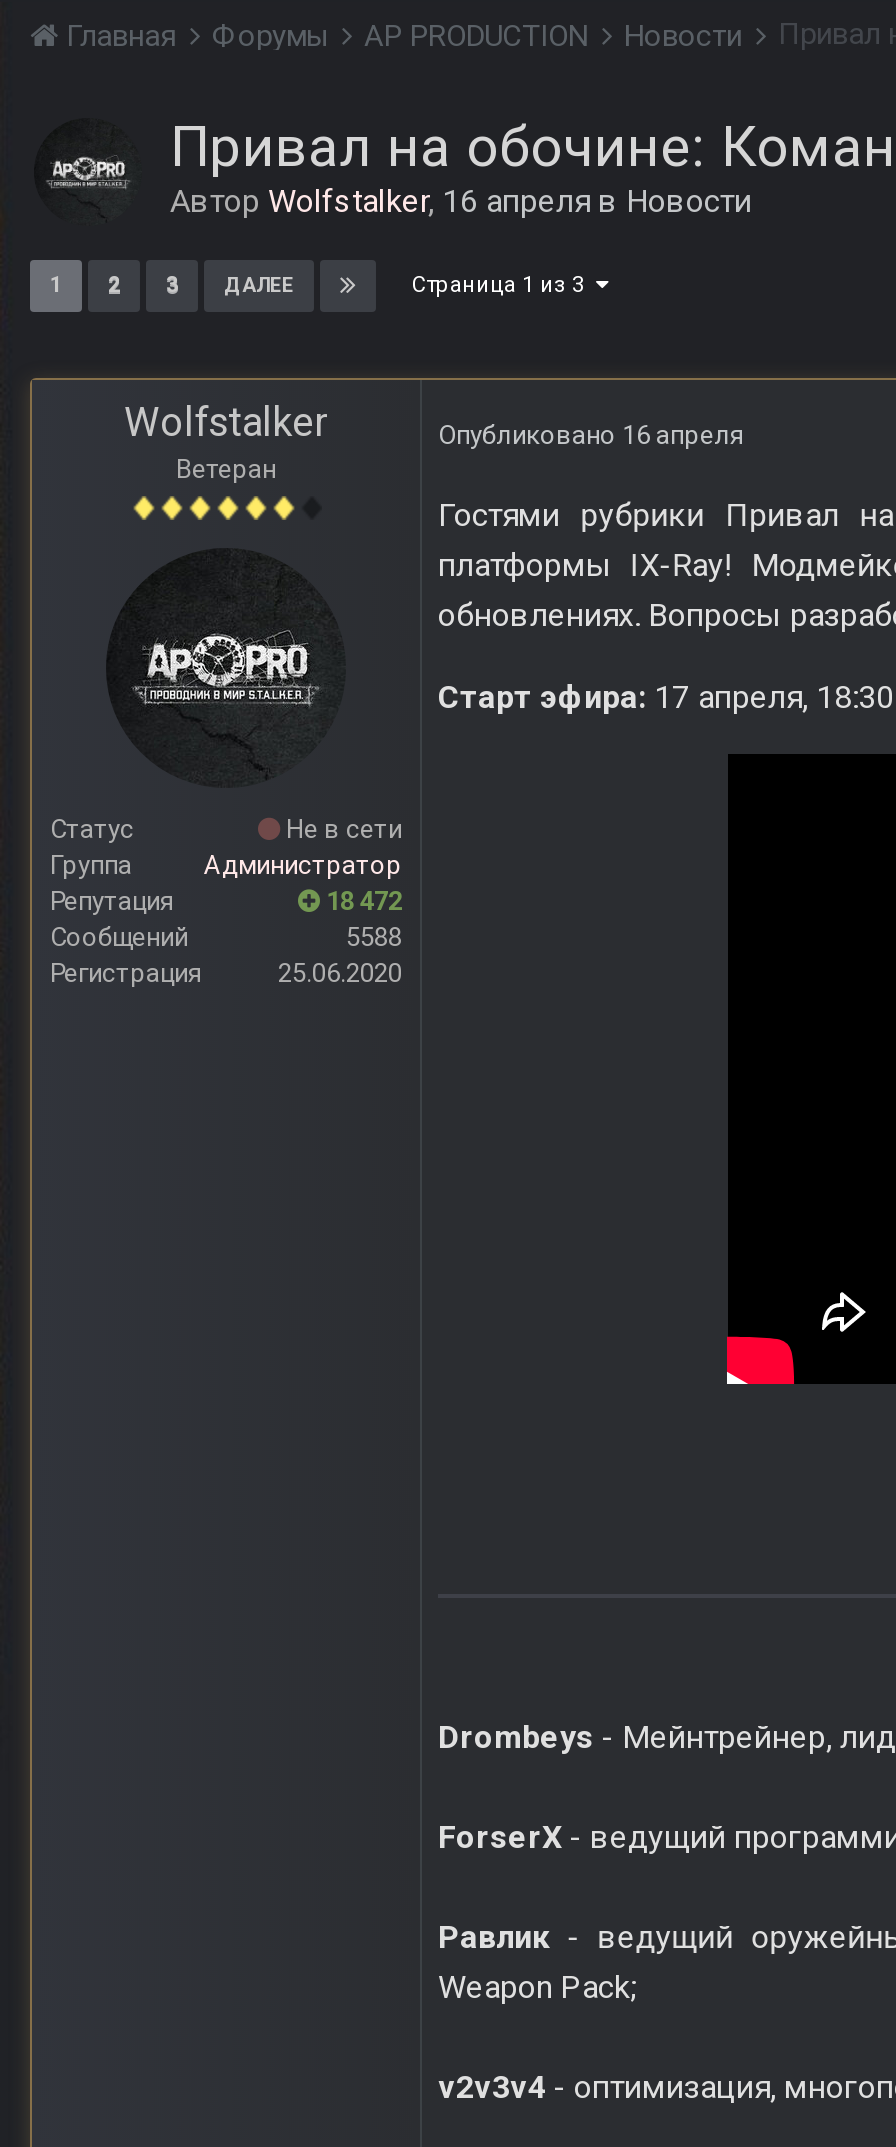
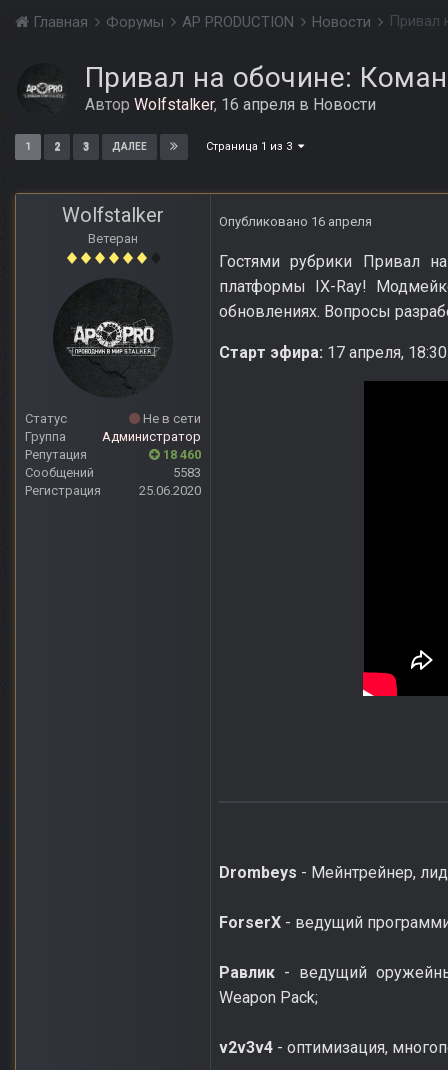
[320,886,402,916] 18 472 -> [160,447,201,462] 18 460
[346,922,402,952] 5588 -> [173,465,201,480] 5583

